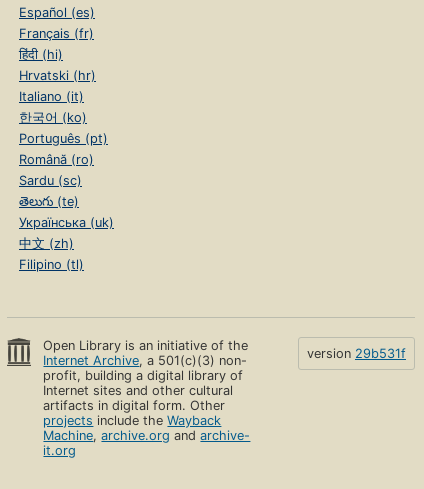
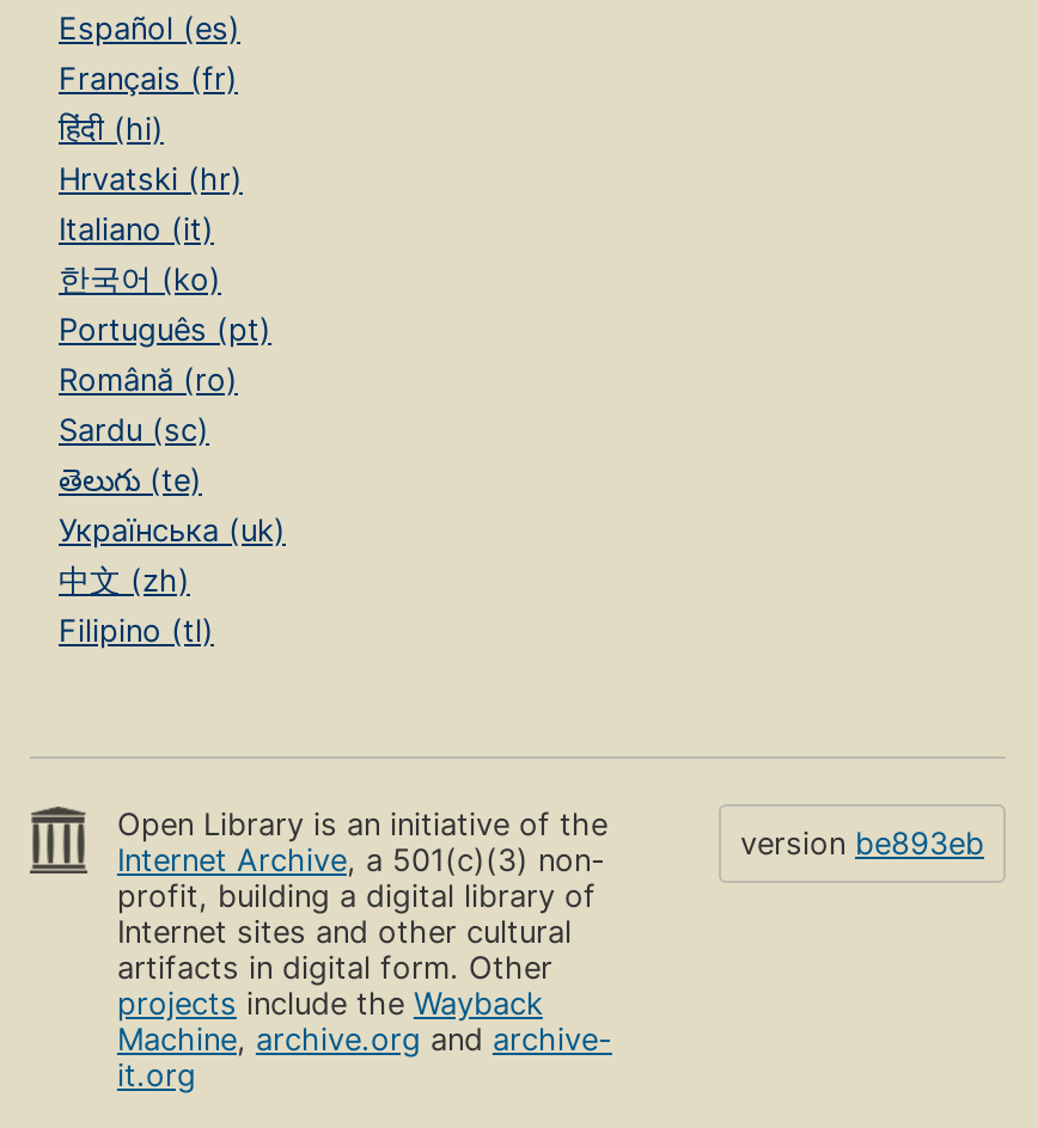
[307,346,406,361] version 29b531f -> [740,826,984,862] version be893eb

